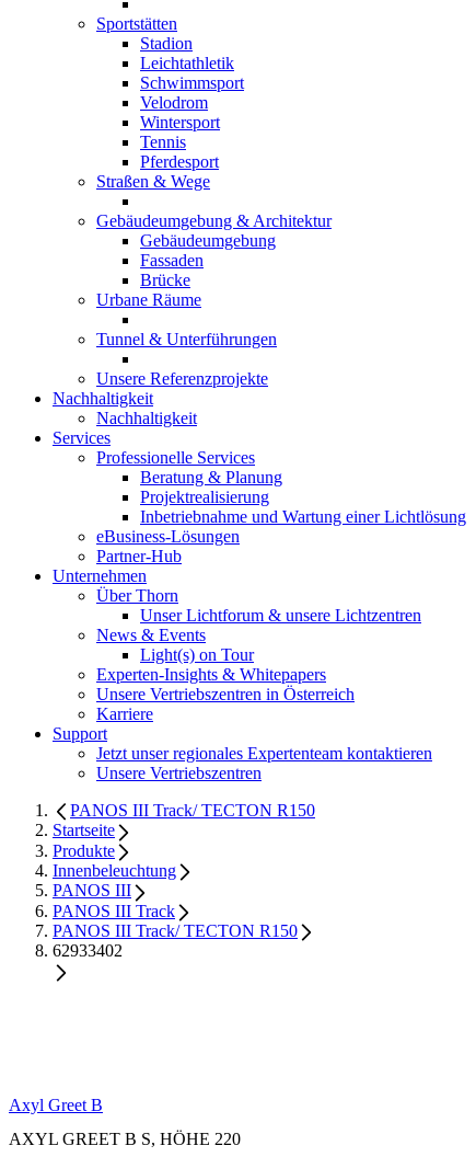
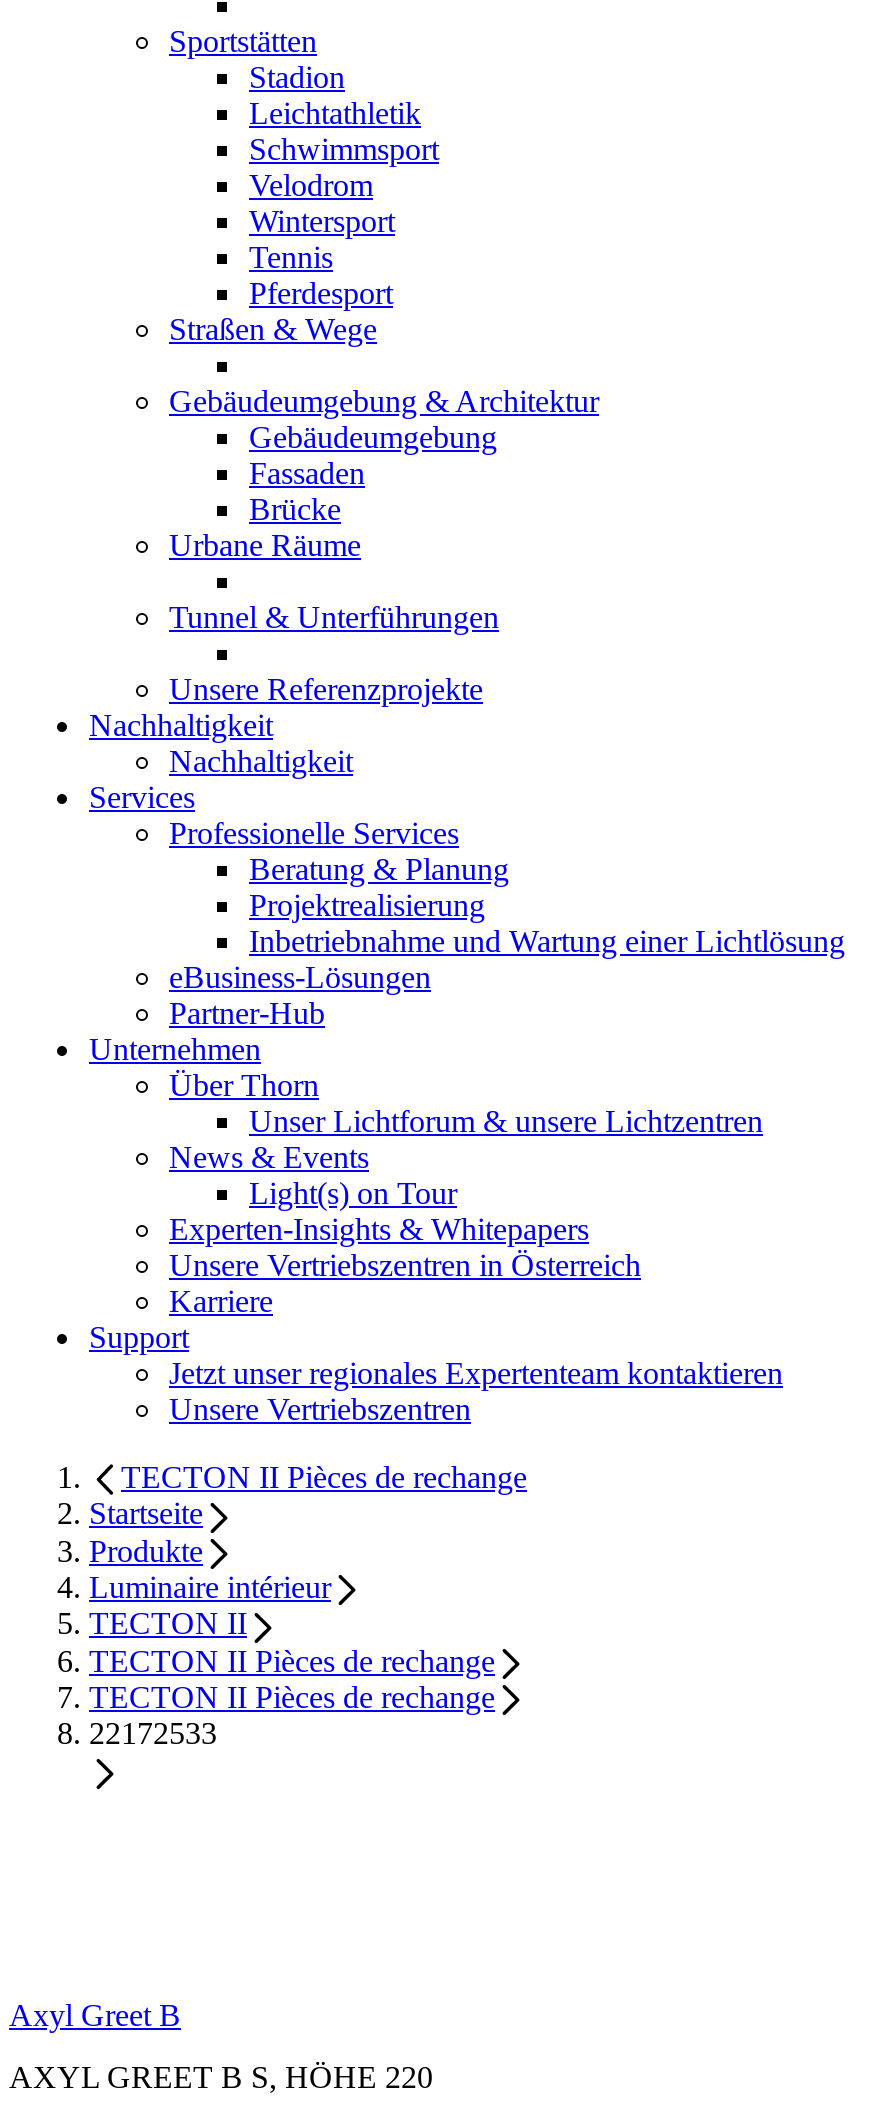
[70,801,315,820] PANOS III Track/ TECTON R150 -> [121,1460,527,1494] TECTON II Pièces de rechange
[53,861,298,960] Innenbeleuchtung | PANOS III | PANOS III Track | PANOS III Track/ TECTON R150 | 62933402 -> [89,1570,495,1751] Luminaire intérieur | TECTON II | TECTON II Pièces de rechange | TECTON II Pièces de rechange | 22172533

